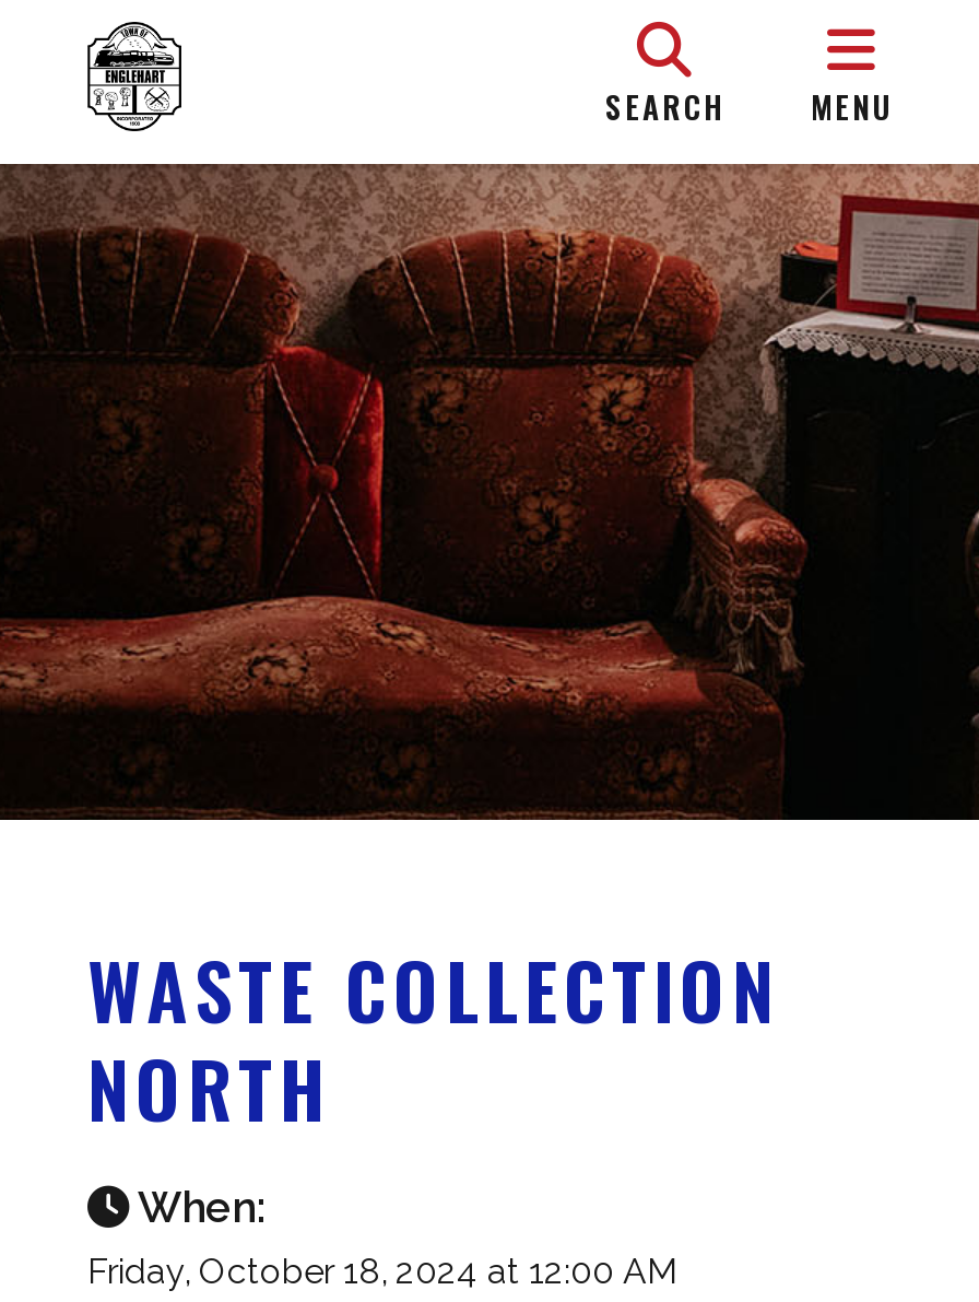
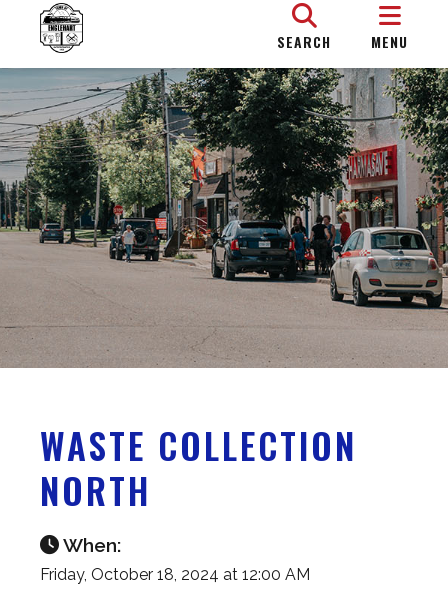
[7,162,972,820] [image] -> [3,67,445,367] [image]

